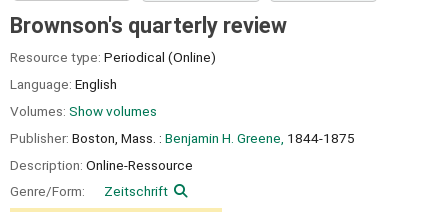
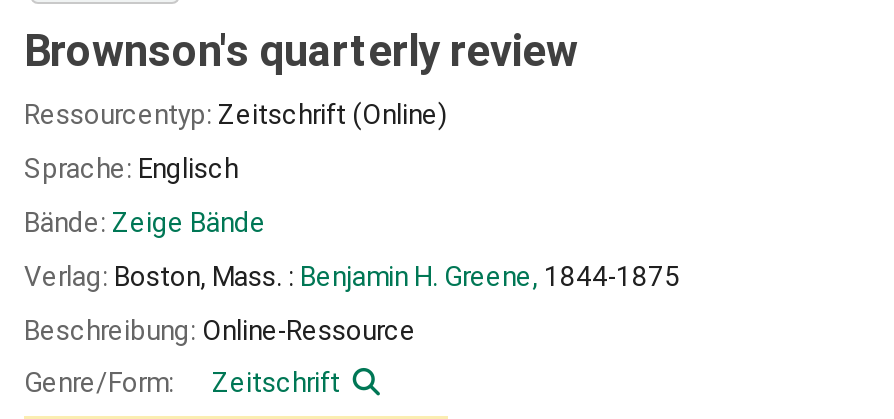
[10,49,216,65] Resource type: Periodical (Online) -> [24,99,448,131] Ressourcentyp: Zeitschrift (Online)
[10,76,117,92] Language: English -> [24,152,238,184] Sprache: Englisch
[10,103,157,119] Volumes: Show volumes -> [24,206,266,238] Bände: Zeige Bände
[10,130,355,146] Publisher: Boston, Mass. : Benjamin H. Greene, 1844-1875 -> [24,260,680,292] Verlag: Boston, Mass. : Benjamin H. Greene, 1844-1875
[10,157,193,173] Description: Online-Ressource -> [24,313,416,345] Beschreibung: Online-Ressource

